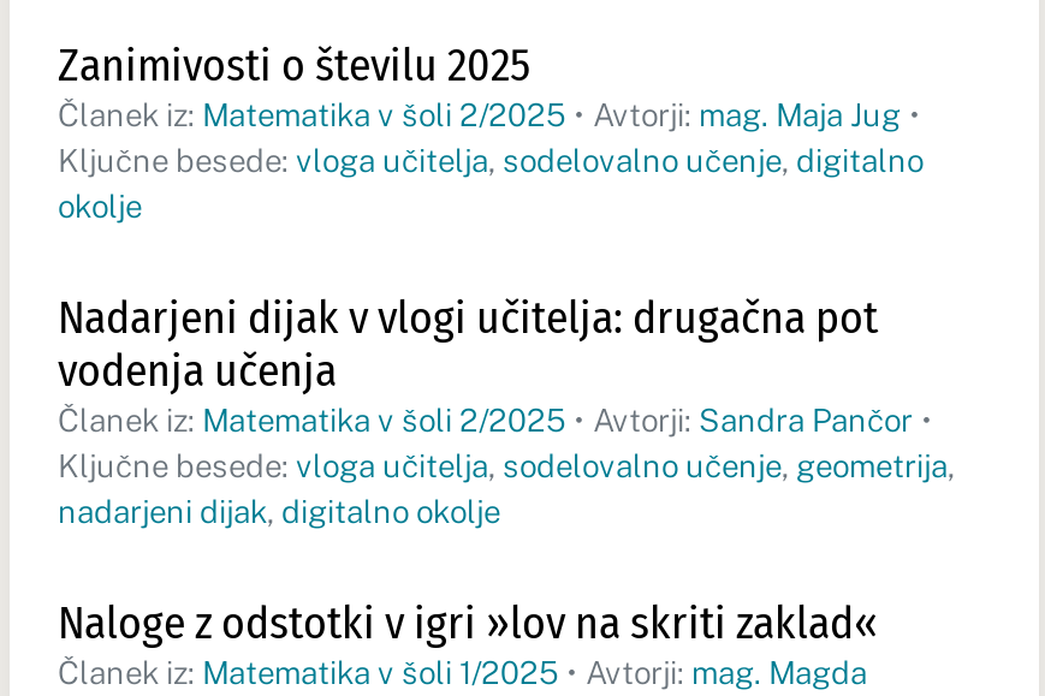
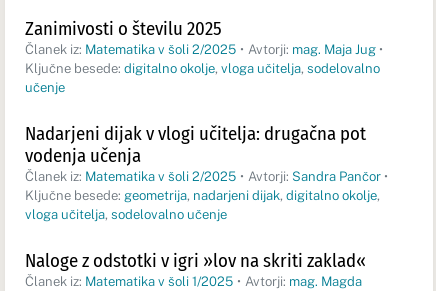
[58,142,924,224] Ključne besede: vloga učitelja, sodelovalno učenje, digitalno | okolje -> [25,60,380,94] Ključne besede: digitalno okolje, vloga učitelja, sodelovalno | učenje
[58,448,955,530] Ključne besede: vloga učitelja, sodelovalno učenje, geometrija, | nadarjeni dijak, digitalno okolje -> [25,188,380,222] Ključne besede: geometrija, nadarjeni dijak, digitalno okolje, | vloga učitelja, sodelovalno učenje

